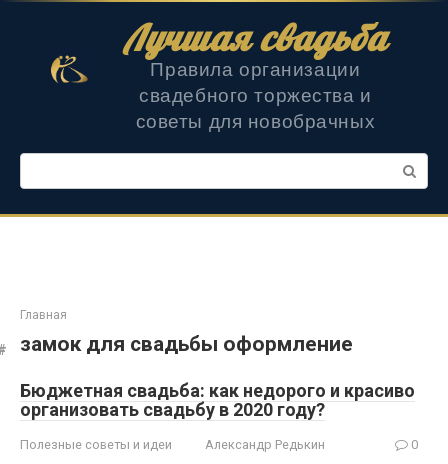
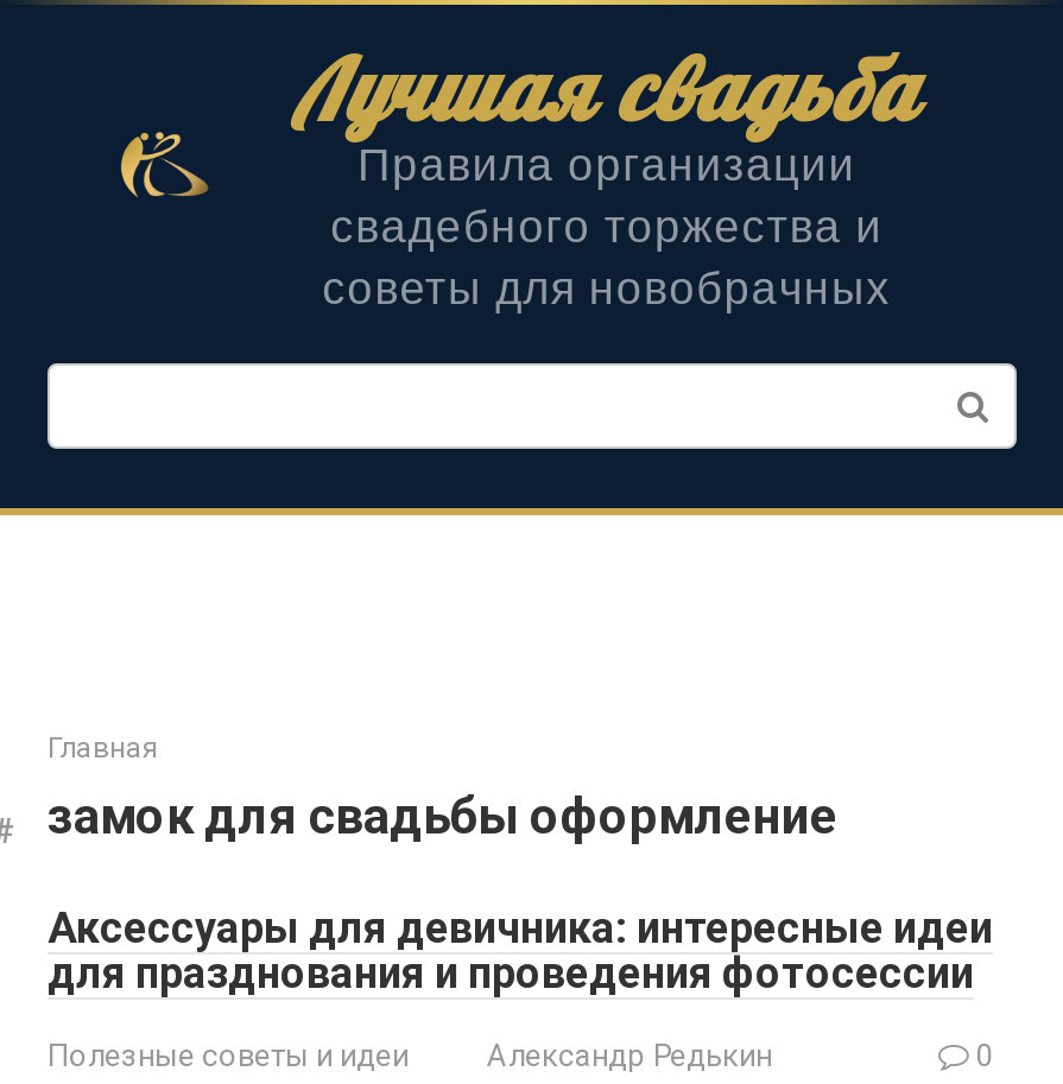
[20,380,415,420] Бюджетная свадьба: как недорого и красиво | организовать свадьбу в 2020 году? -> [48,902,993,997] Аксессуары для девичника: интересные идеи | для празднования и проведения фотосессии

